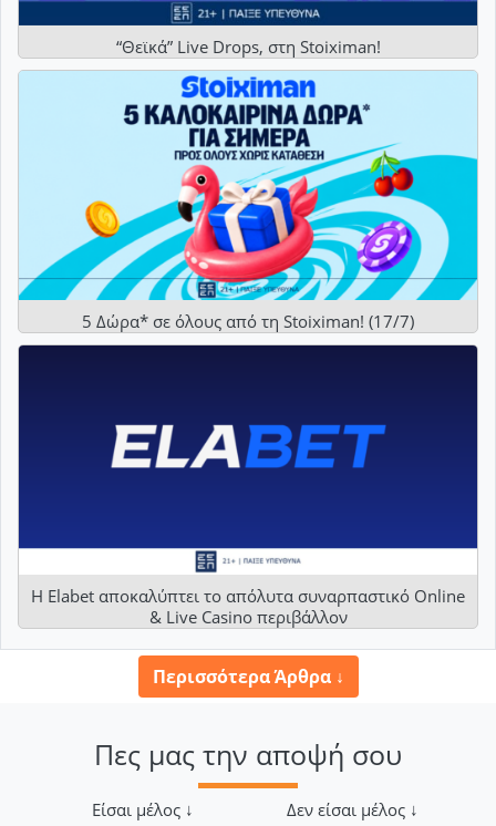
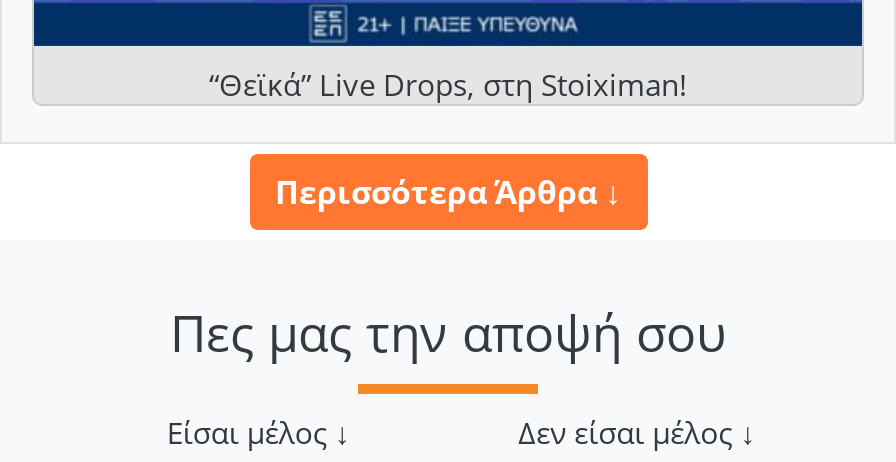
[18,70,478,332] [image] | 5 Δώρα* σε όλους από τη Stoiximan! (17/7) -> none
[19,344,477,628] [image] | Η Elabet αποκαλύπτει το απόλυτα συναρπαστικό Online | & Live Casino περιβάλλον -> none

